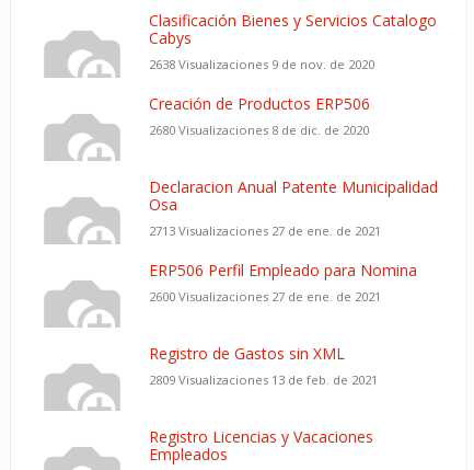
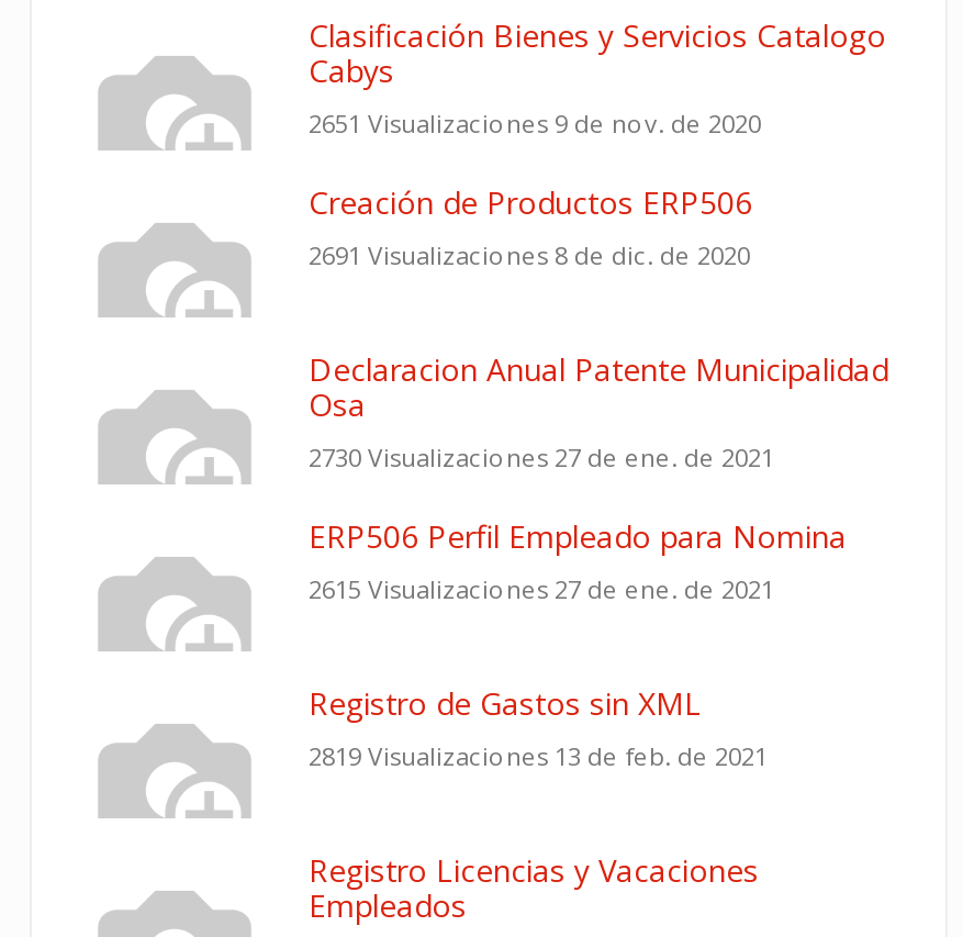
[149,56,374,73] 2638 Visualizaciones 9 de nov. de 2020 -> [309,107,761,140] 2651 Visualizaciones 9 de nov. de 2020
[149,122,369,138] 2680 Visualizaciones 8 de dic. de 2020 -> [309,239,750,272] 2691 Visualizaciones 8 de dic. de 2020
[149,223,381,239] 2713 Visualizaciones 27 de ene. de 2021 -> [309,441,774,474] 2730 Visualizaciones 27 de ene. de 2021
[149,288,381,305] 2600 Visualizaciones 27 de ene. de 2021 -> [309,573,774,606] 2615 Visualizaciones 27 de ene. de 2021
[149,372,378,388] 2809 Visualizaciones 13 de feb. de 2021 -> [309,740,768,773] 2819 Visualizaciones 13 de feb. de 2021

